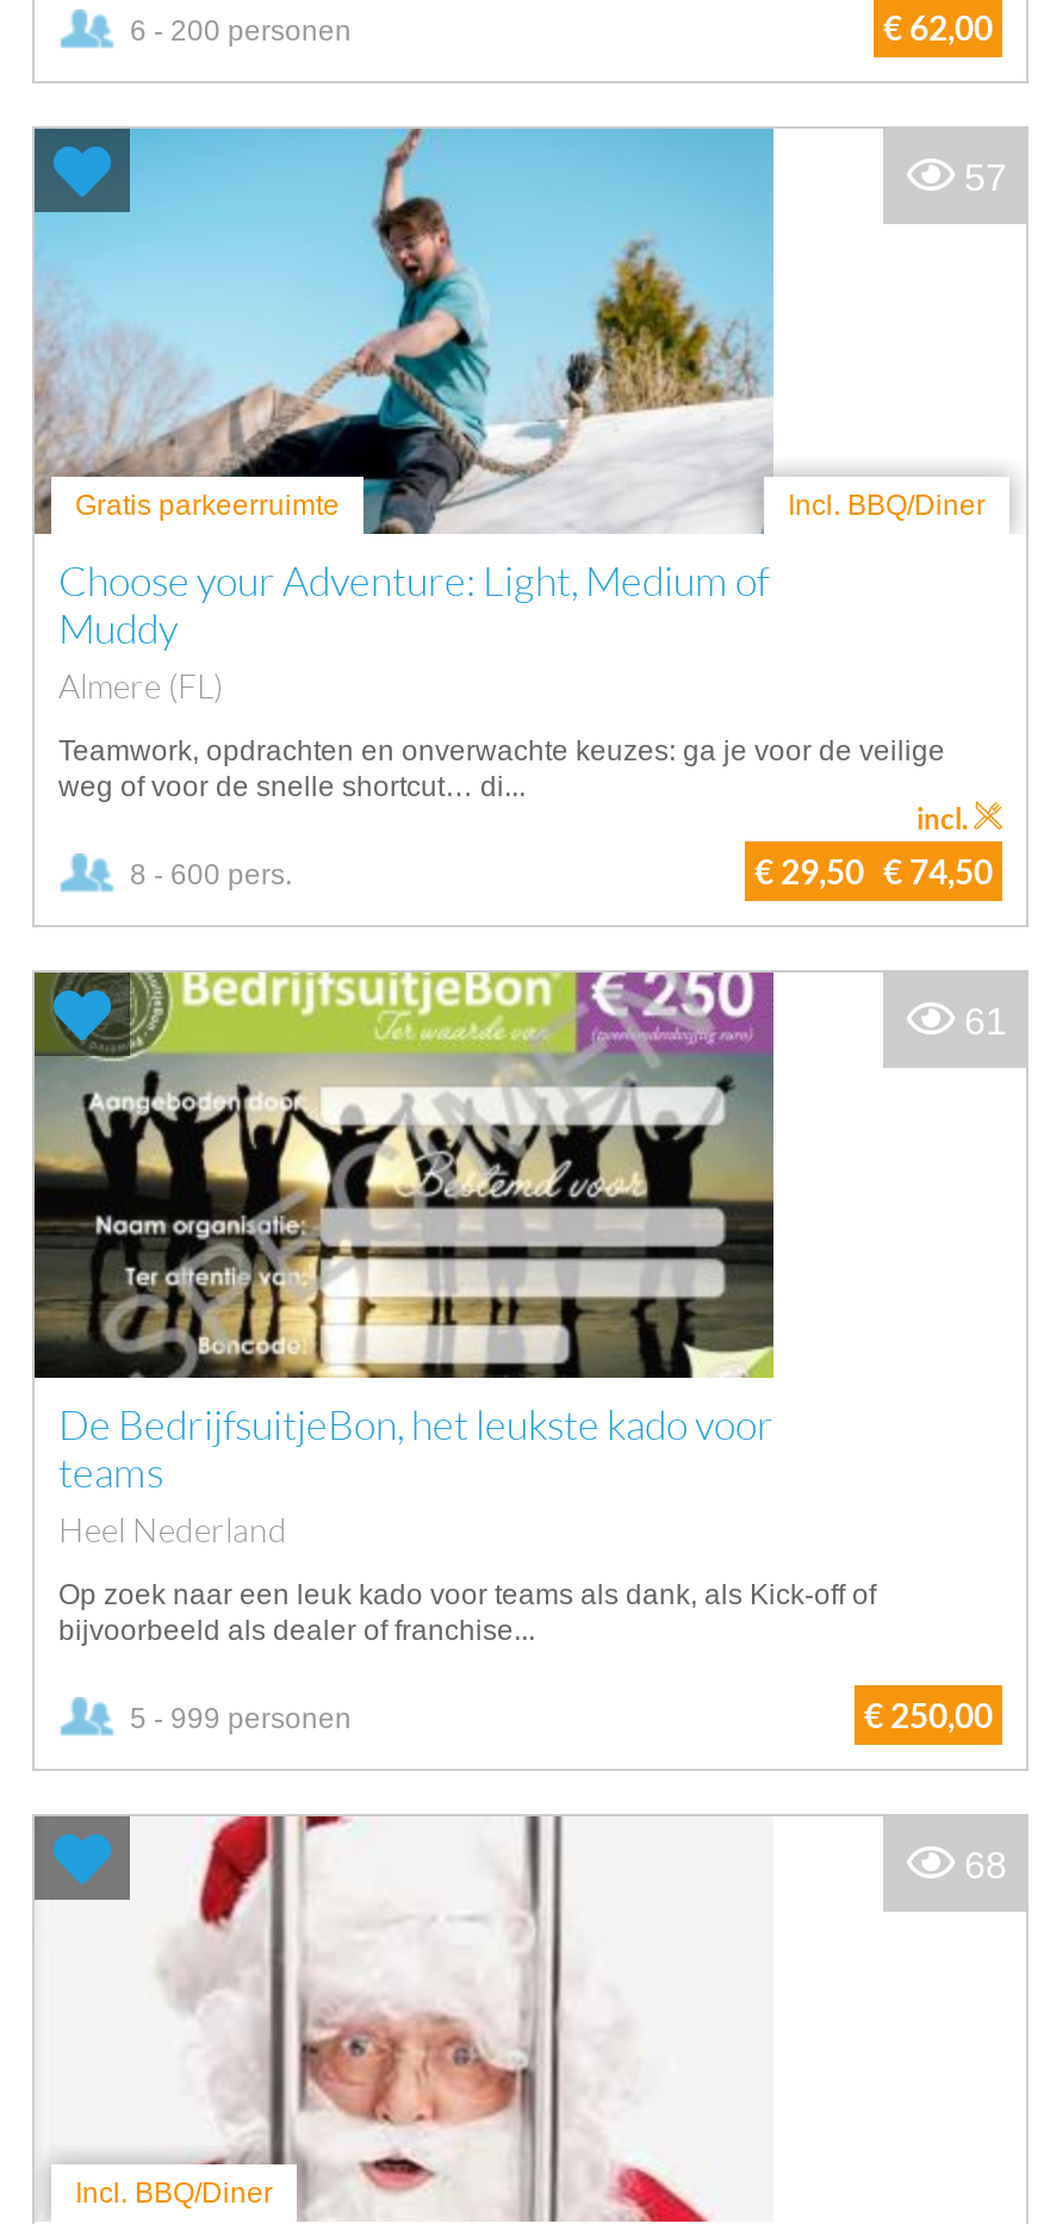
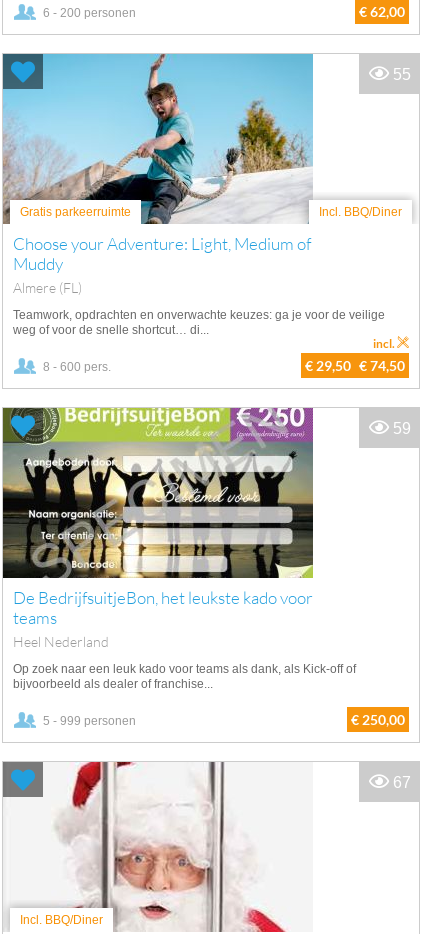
[964,157,1007,198] 57 -> [393,66,411,83] 55
[964,1001,1007,1042] 61 -> [393,420,411,437] 59
[964,1845,1007,1886] 68 -> [393,774,411,791] 67

